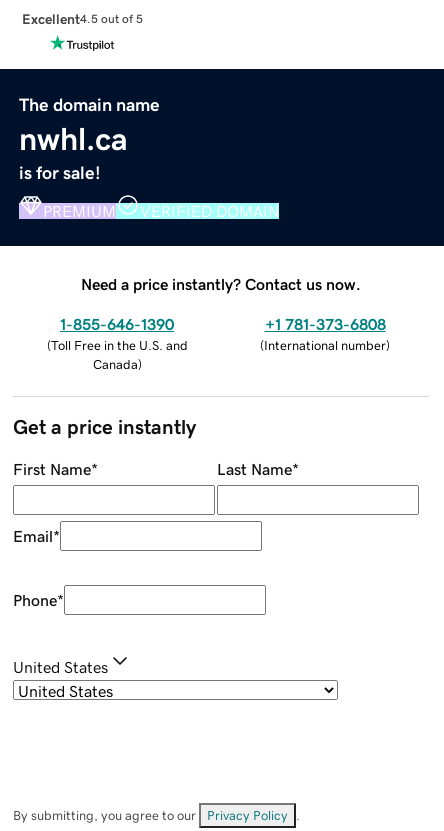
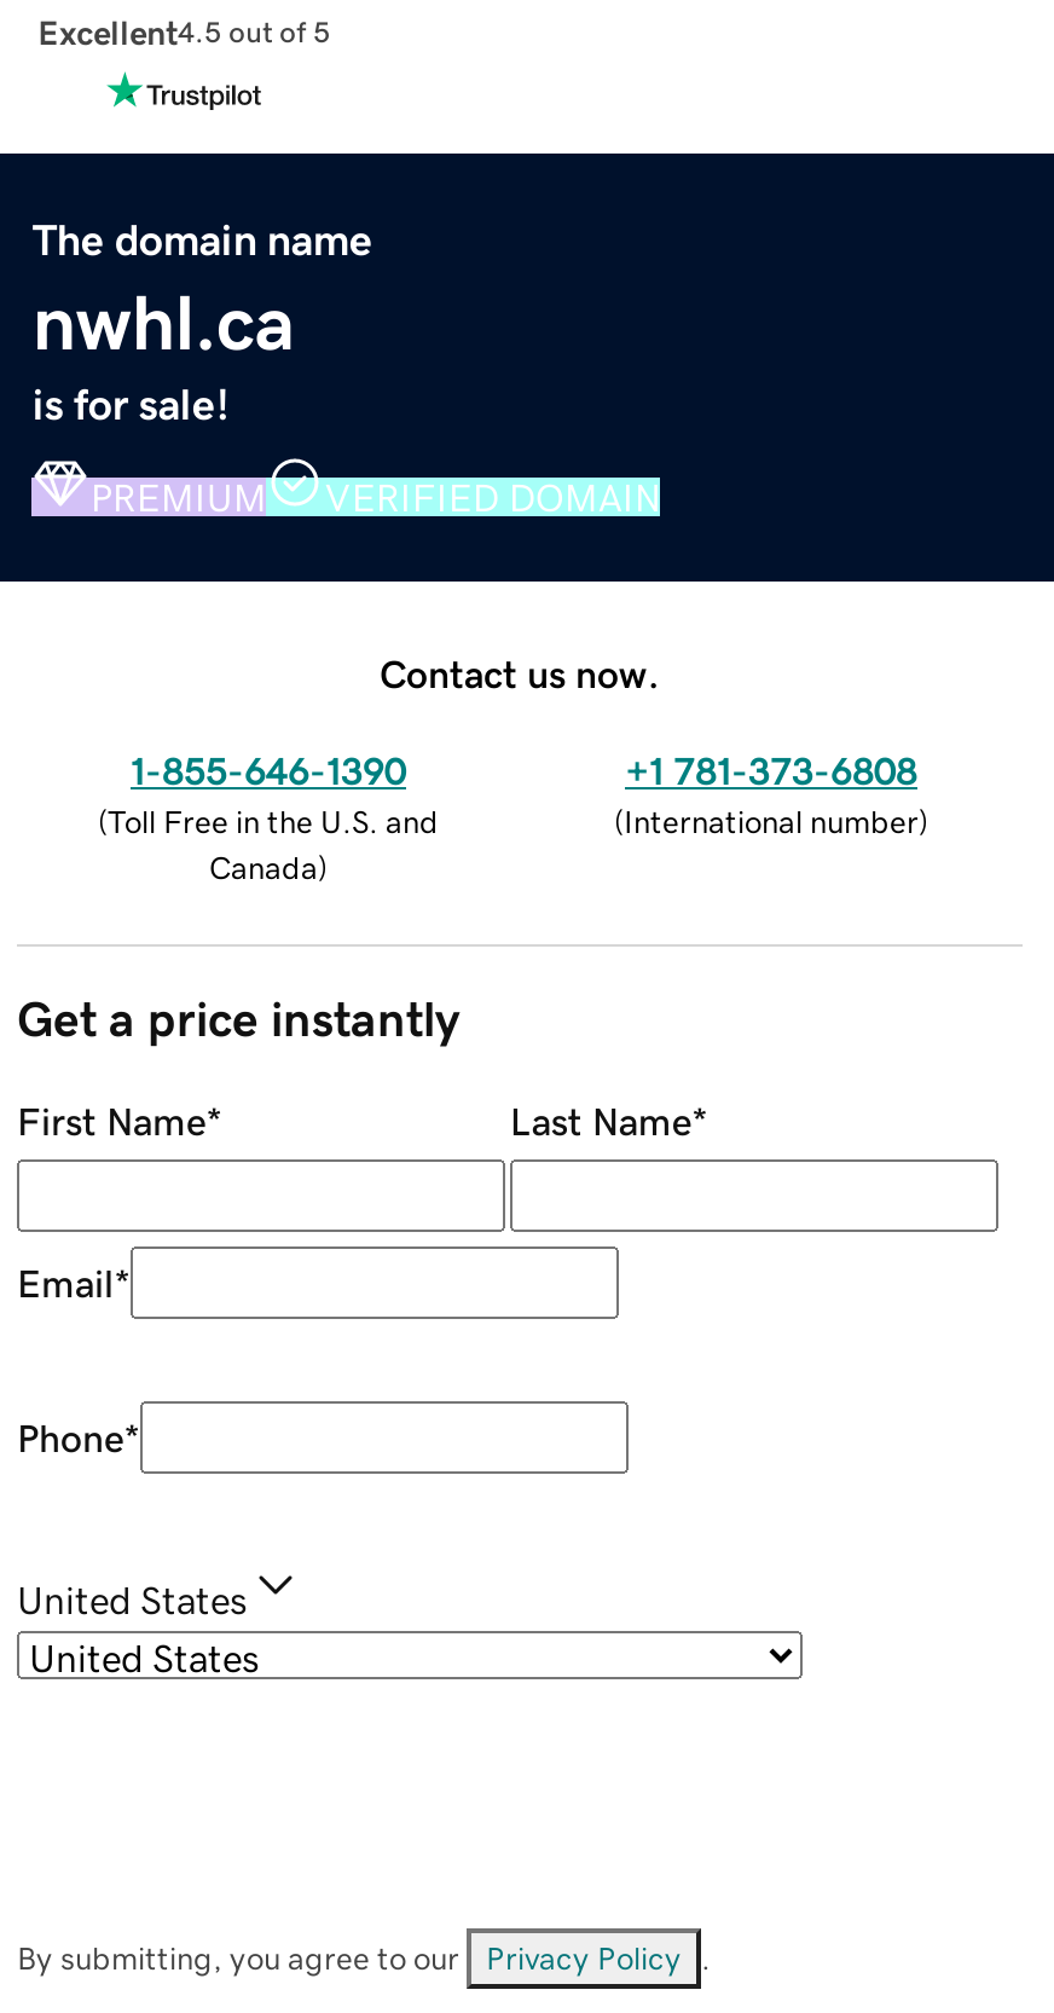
[81,276,361,292] Need a price instantly? Contact us now. -> [380,653,660,692] Contact us now.

